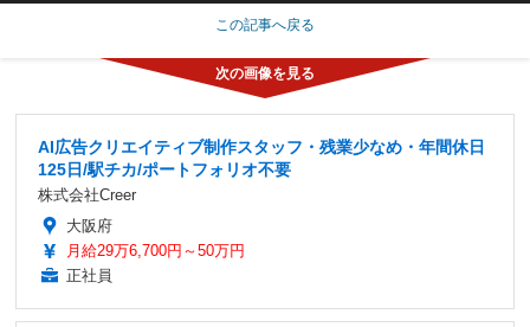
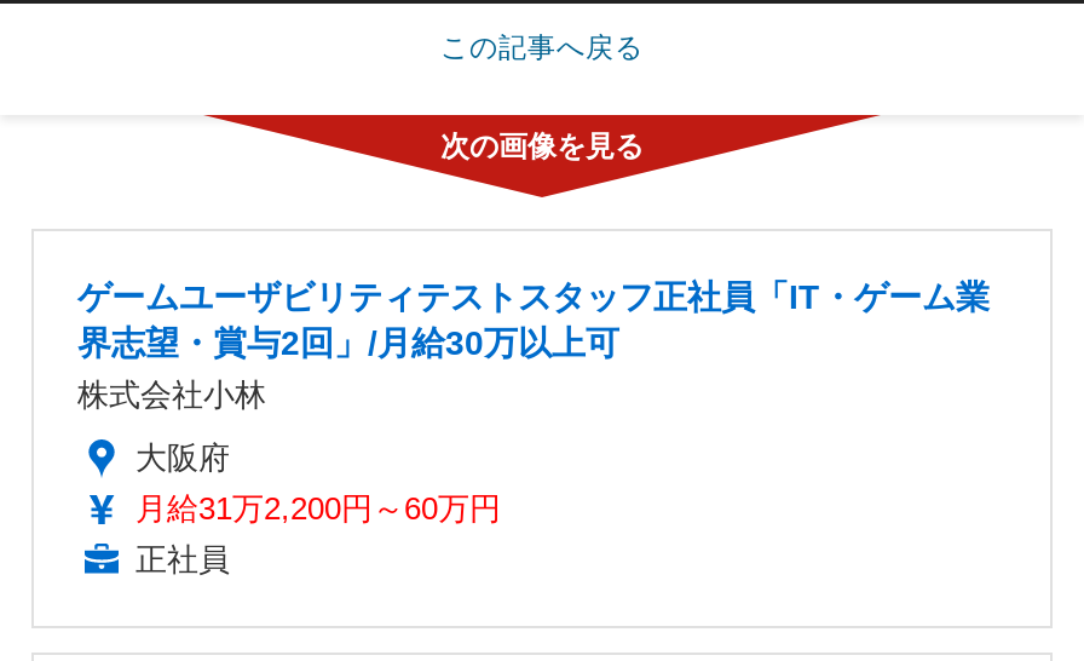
[38,138,485,204] AI広告クリエイティブ制作スタッフ・残業少なめ・年間休日 | 125日/駅チカ/ポートフォリオ不要 | 株式会社Creer -> [77,277,990,413] ゲームユーザビリティテストスタッフ正社員「IT・ゲーム業 | 界志望・賞与2回」/月給30万以上可 | 株式会社小林
[66,242,245,260] 月給29万6,700円～50万円 -> [135,491,501,527] 月給31万2,200円～60万円

